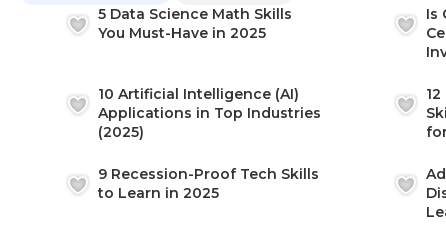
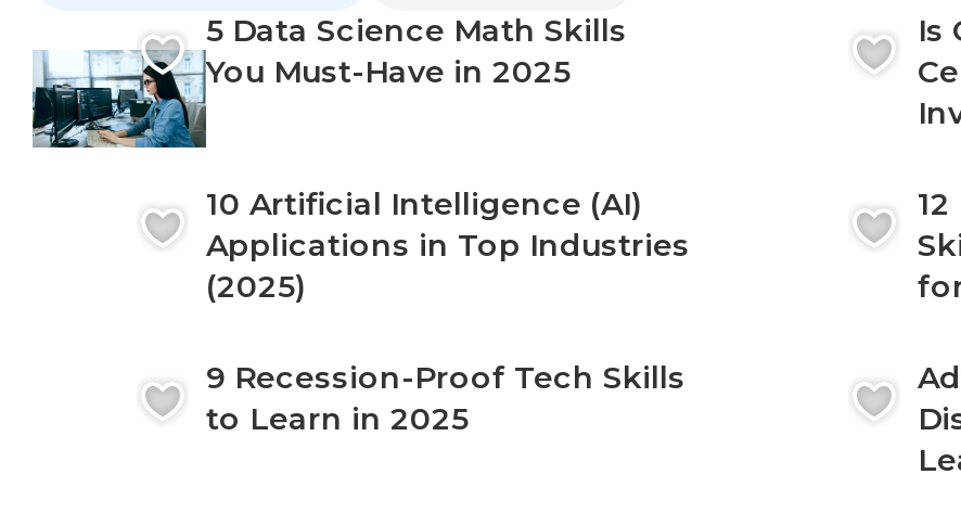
none -> [30,48,208,150] [image]

